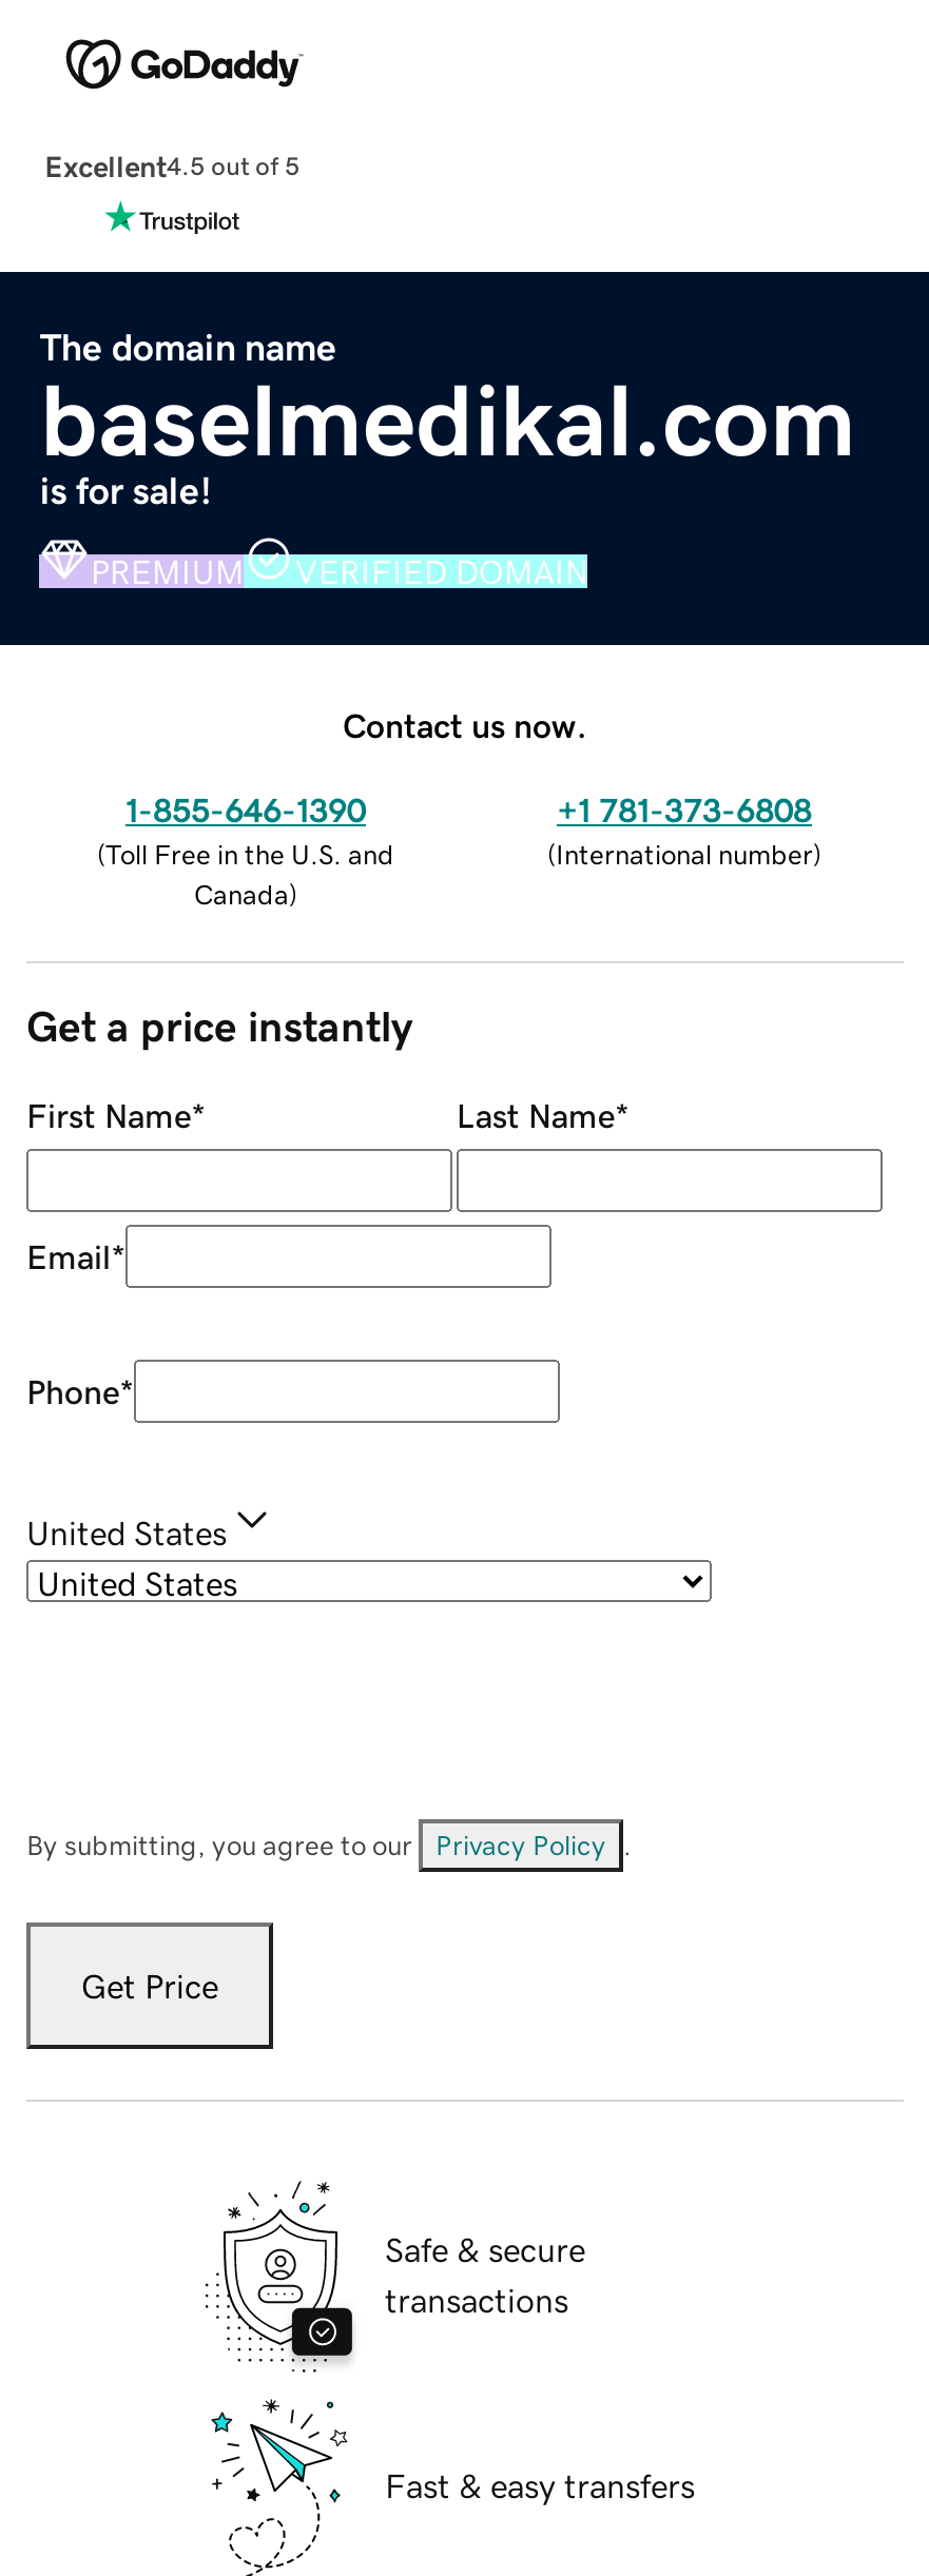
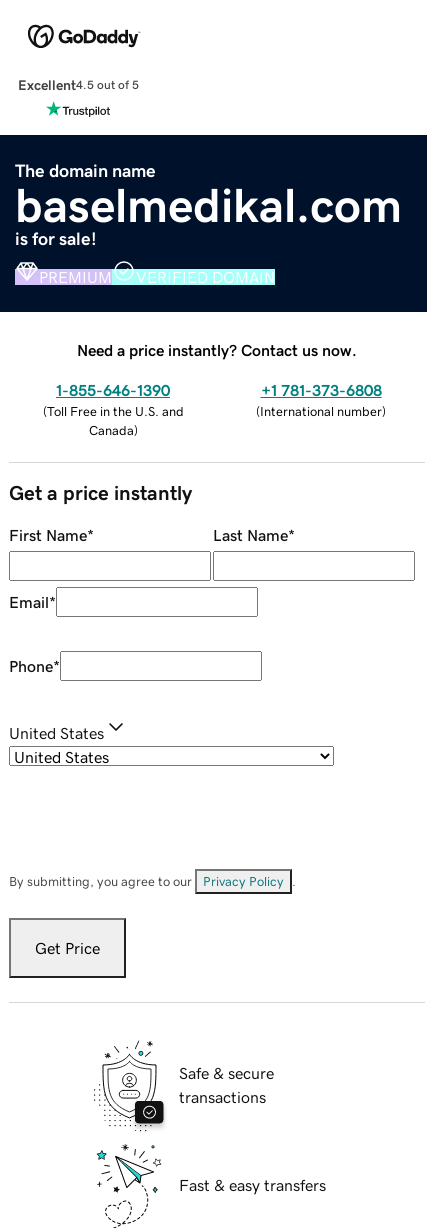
[343,707,587,741] Contact us now. -> [77,342,357,358] Need a price instantly? Contact us now.

